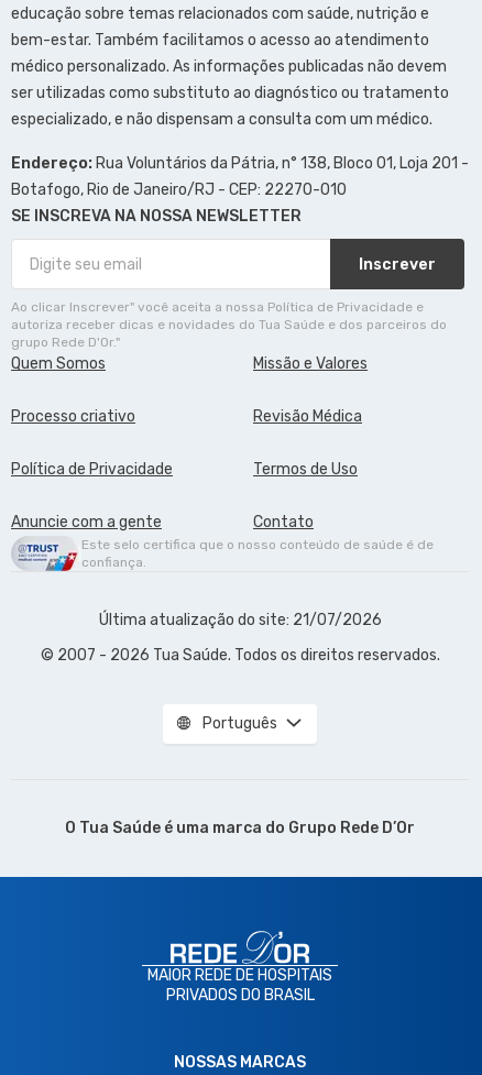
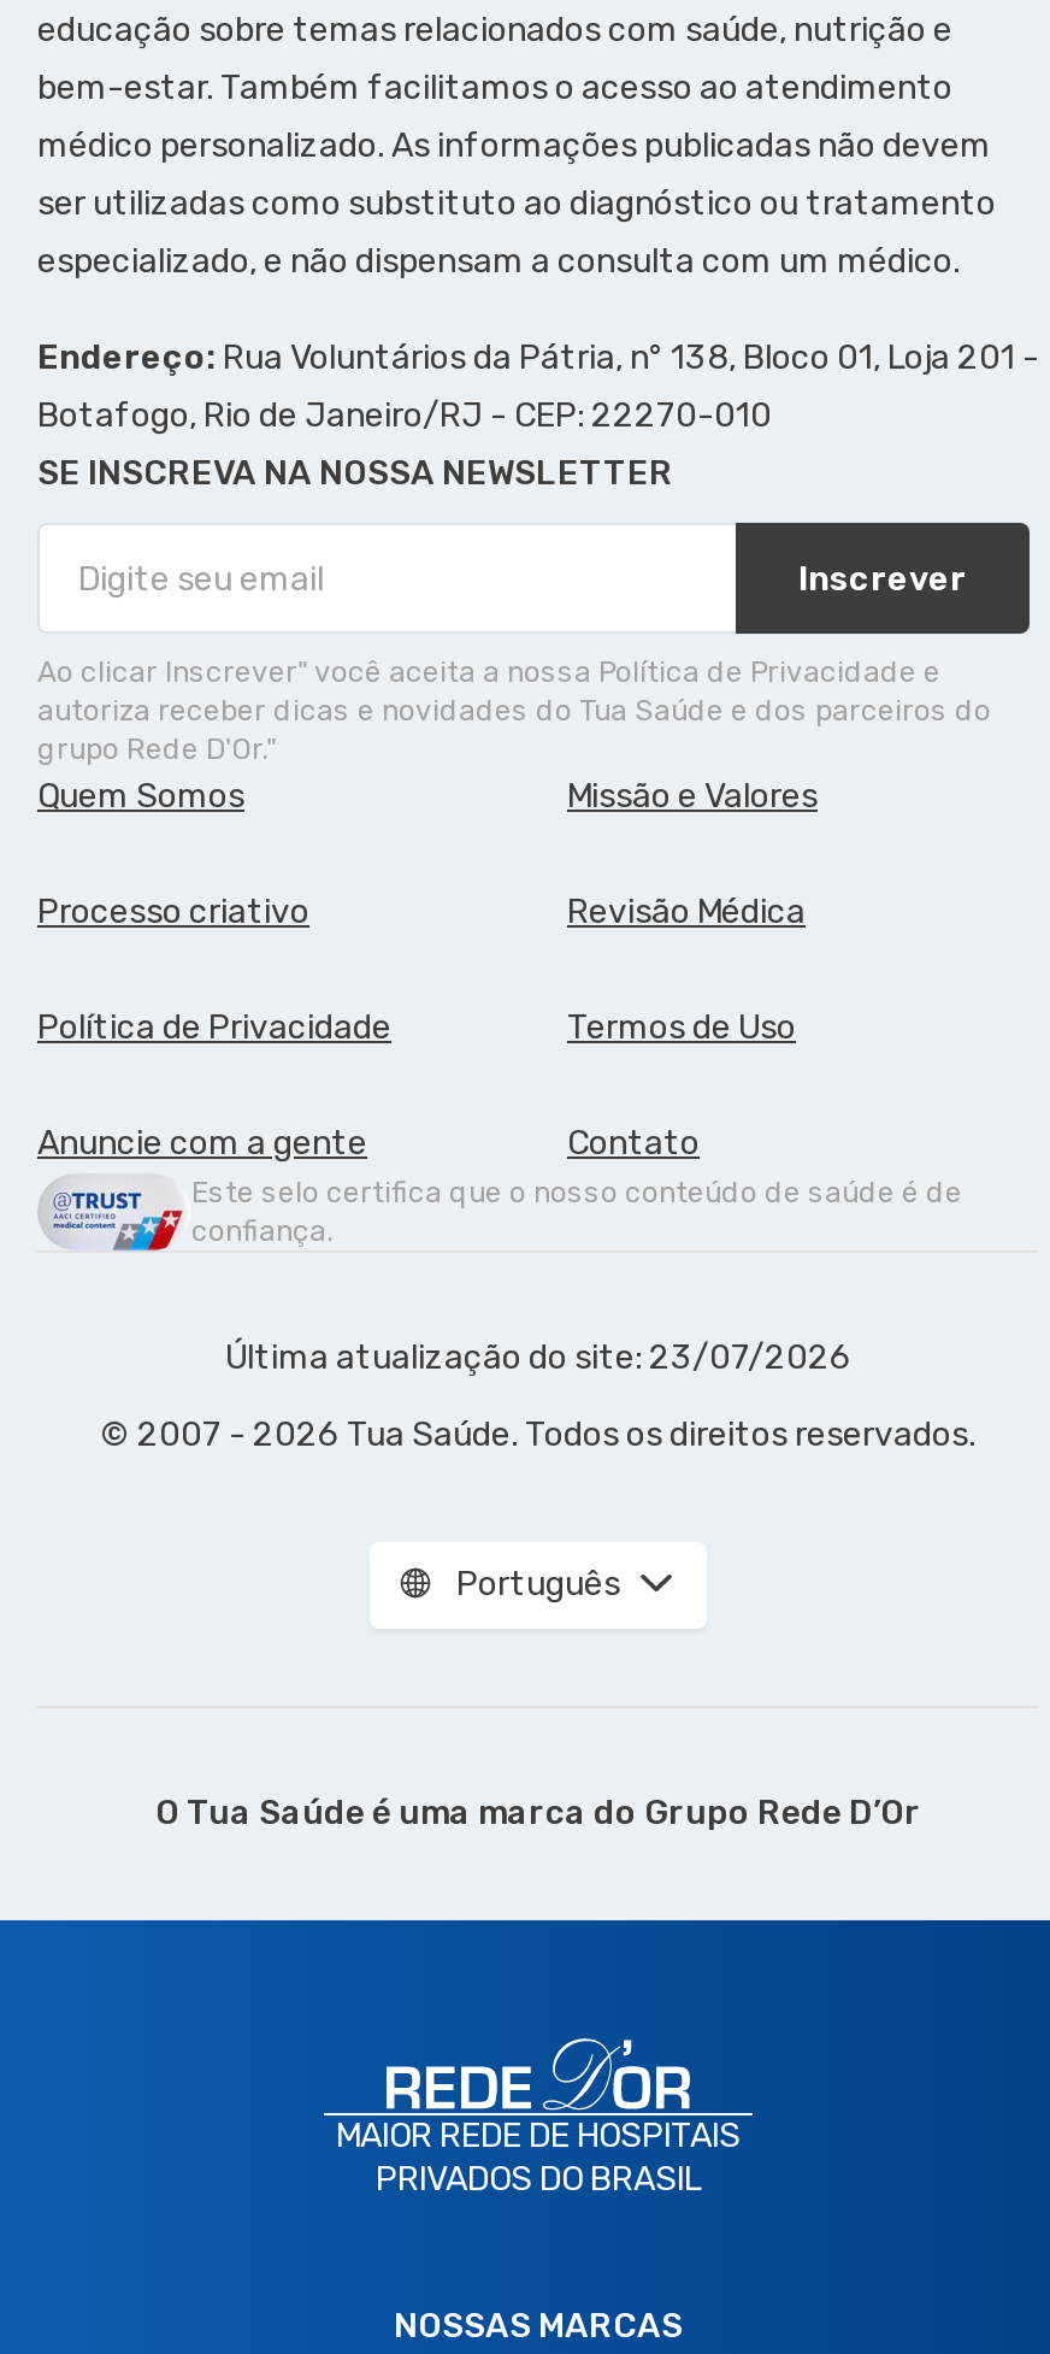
[98,611,381,629] Última atualização do site: 21/07/2026 -> [225,1337,851,1378] Última atualização do site: 23/07/2026

